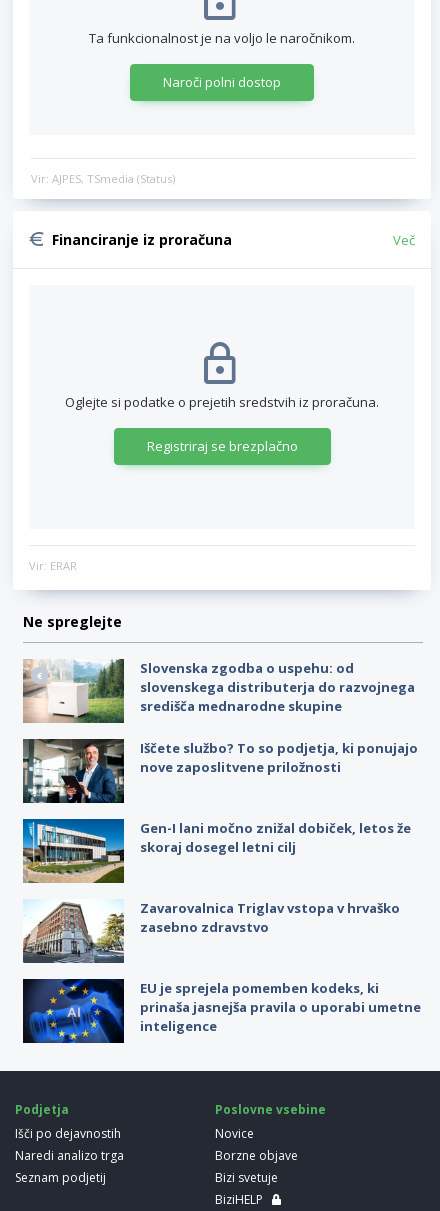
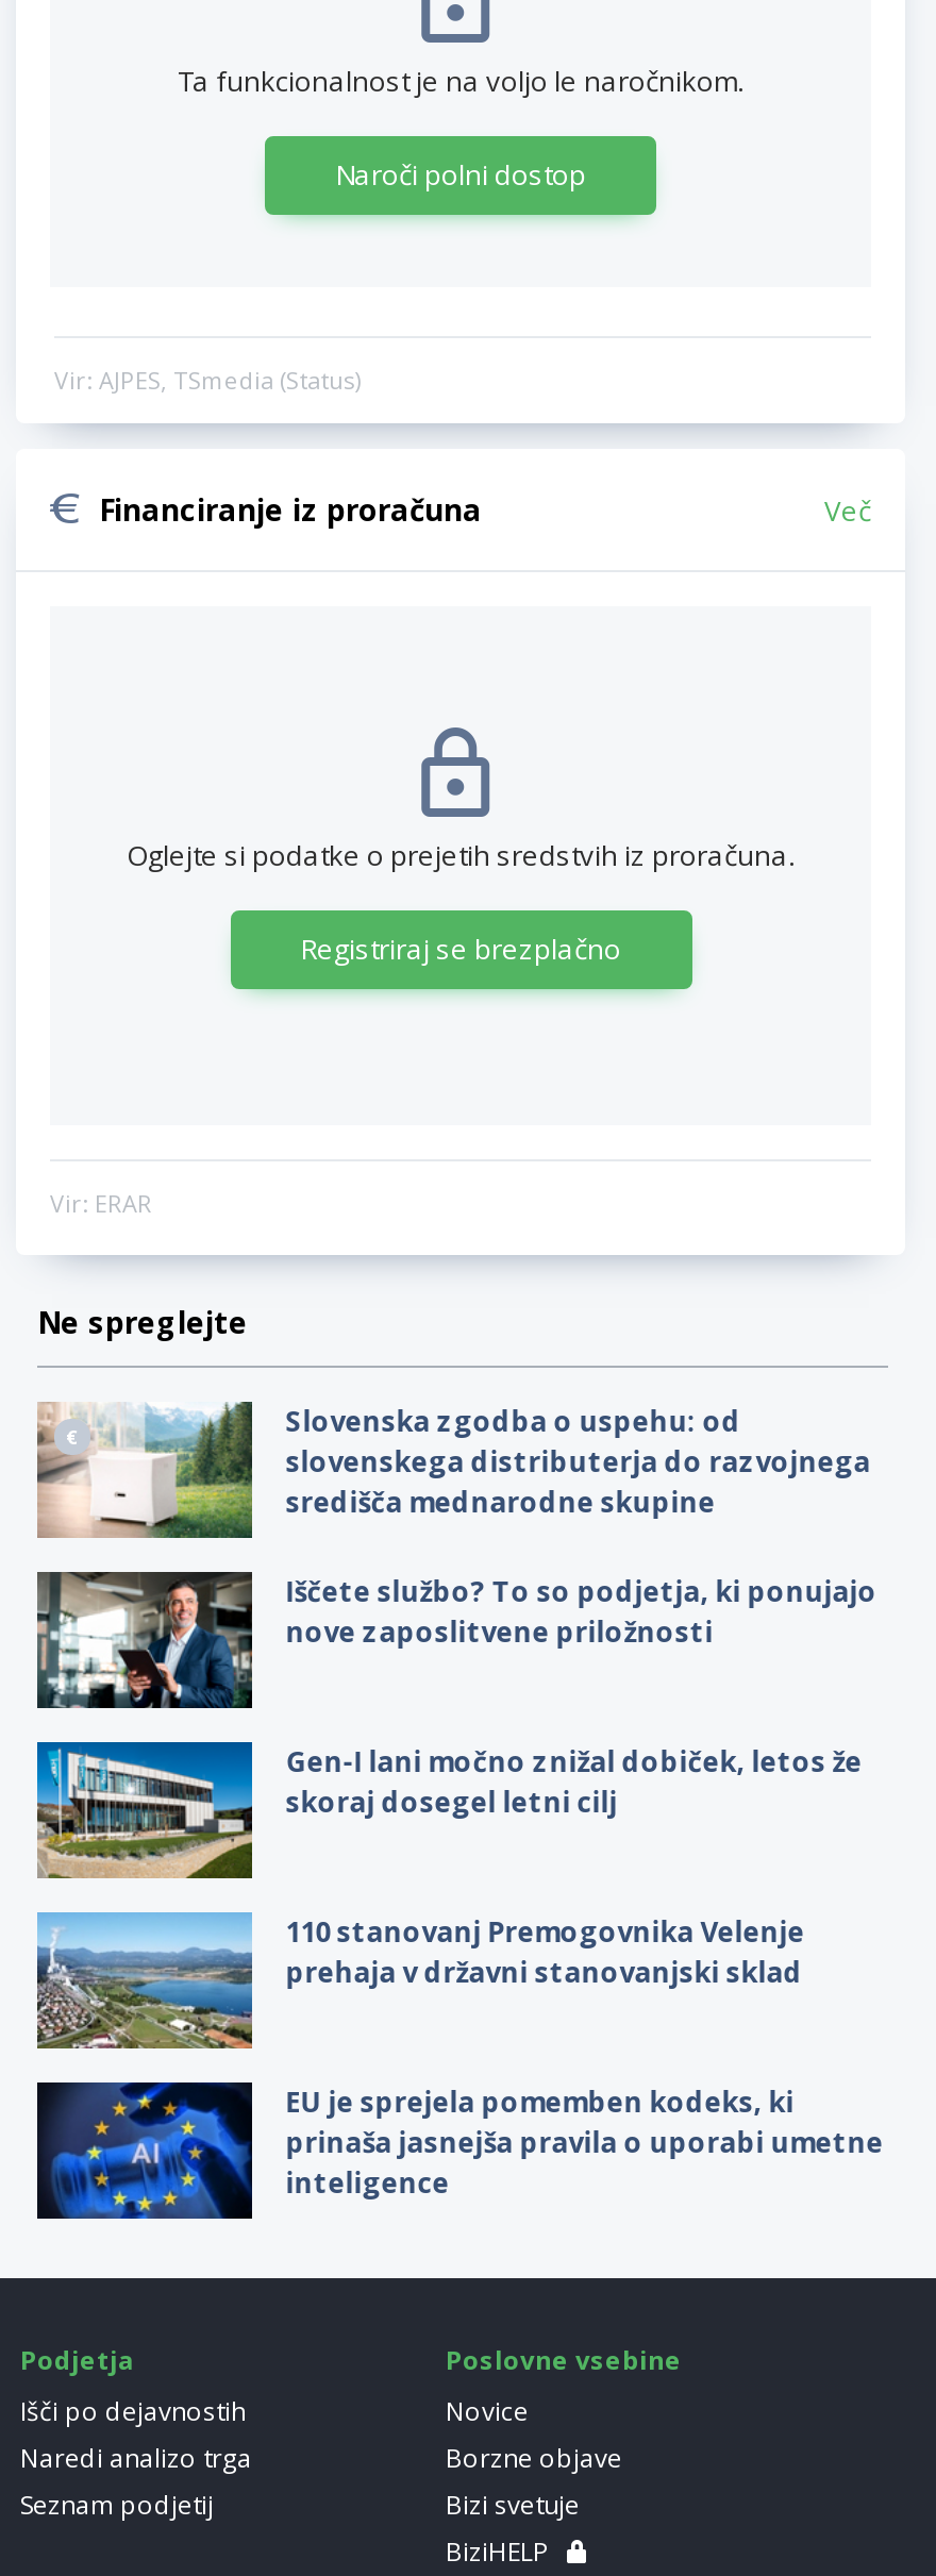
[23,899,400,964] [image] | Zavarovalnica Triglav vstopa v hrvaško | zasebno zdravstvo -> [35,1910,805,2051] [image] | 110 stanovanj Premogovnika Velenje | prehaja v državni stanovanjski sklad

